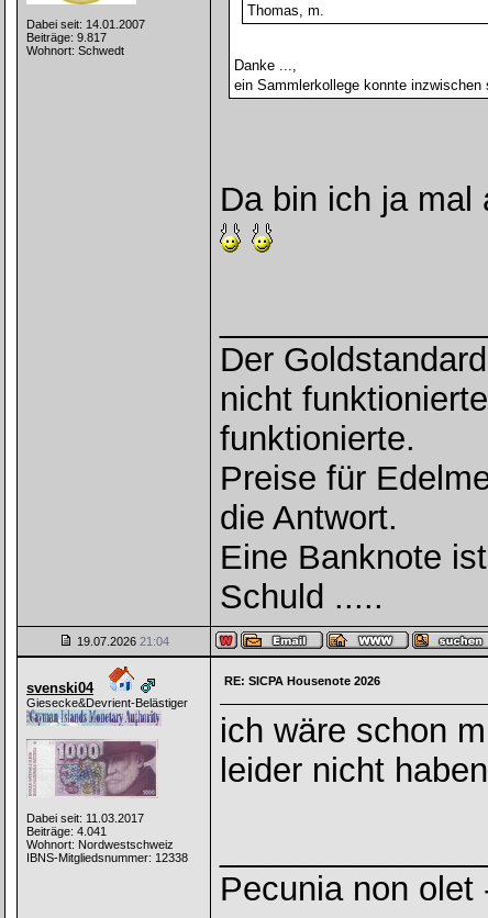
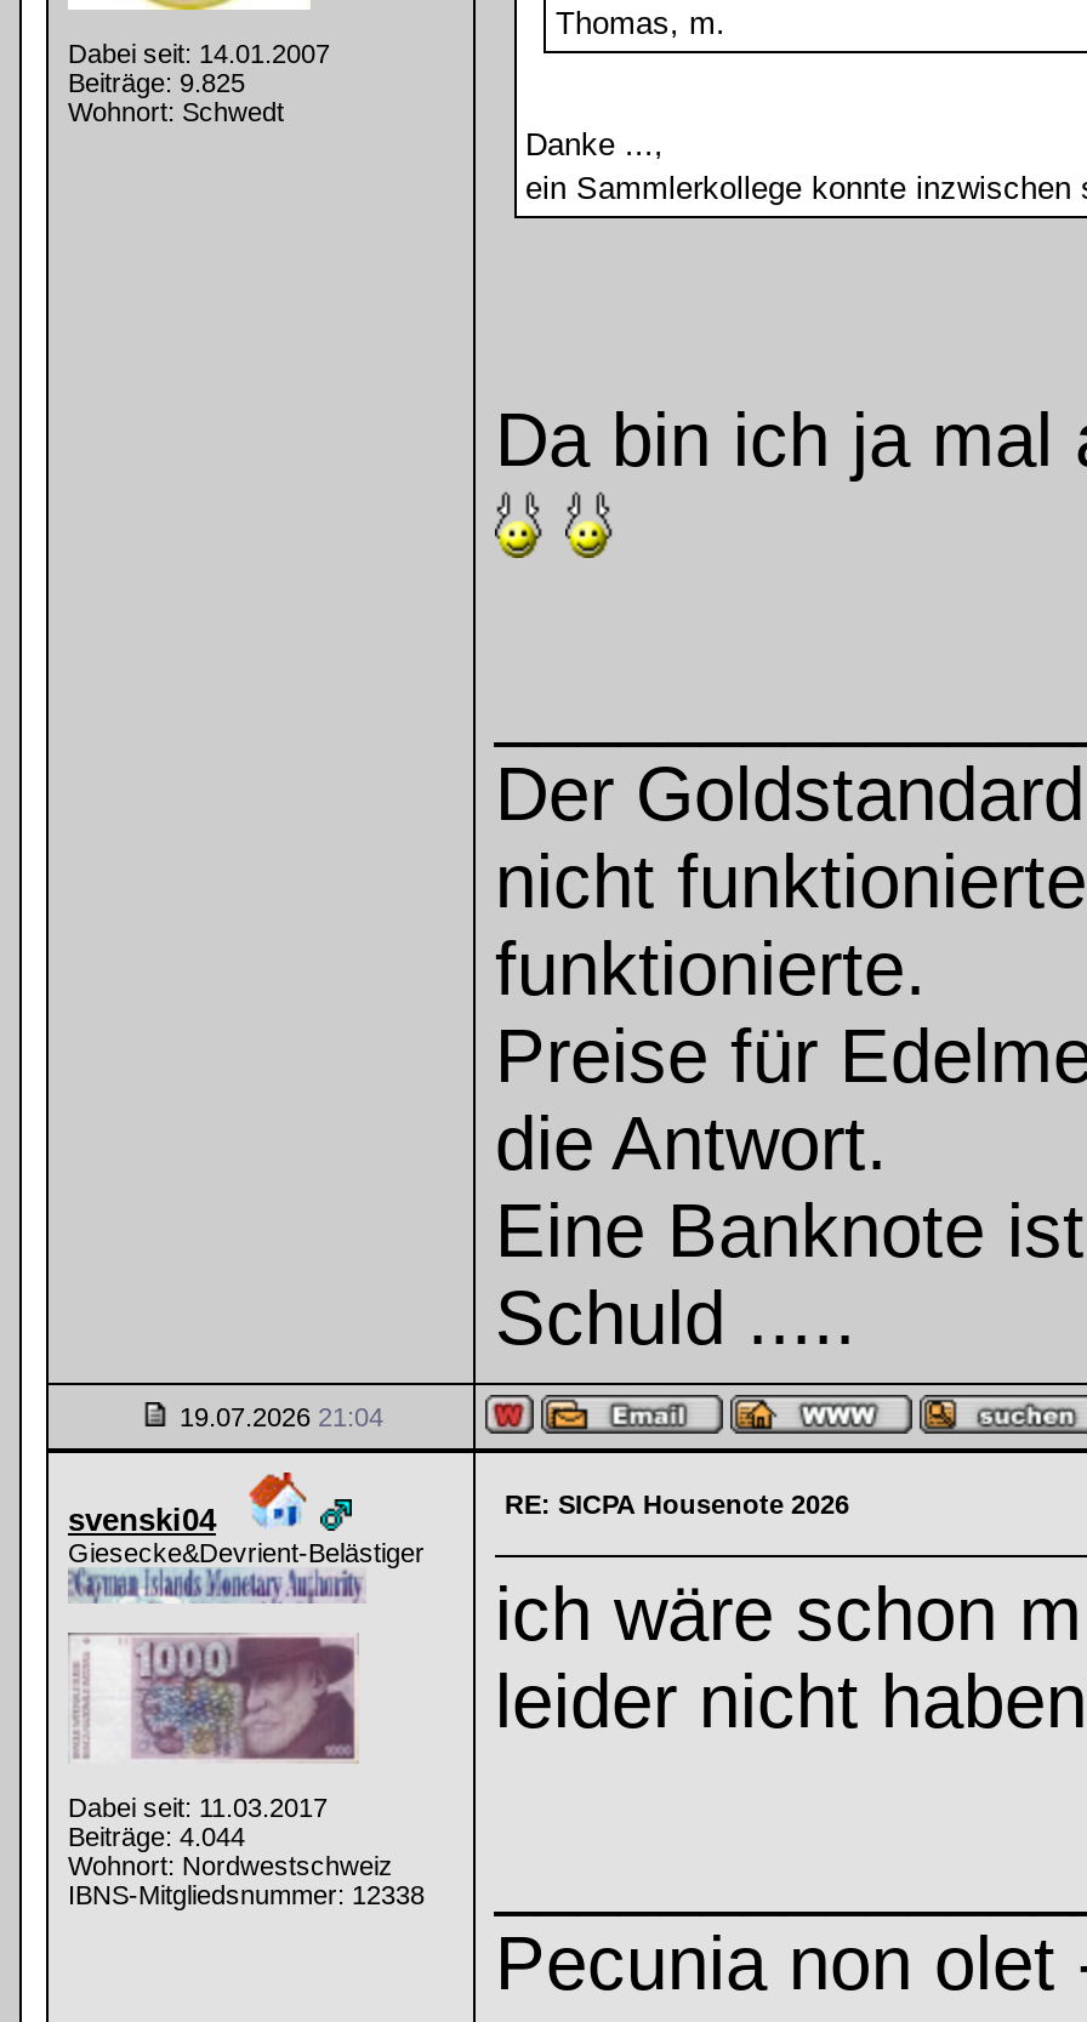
[26,31,107,44] Beiträge: 9.817 -> [68,68,245,97] Beiträge: 9.825
[26,825,107,838] Beiträge: 4.041 -> [68,1822,245,1851] Beiträge: 4.044

